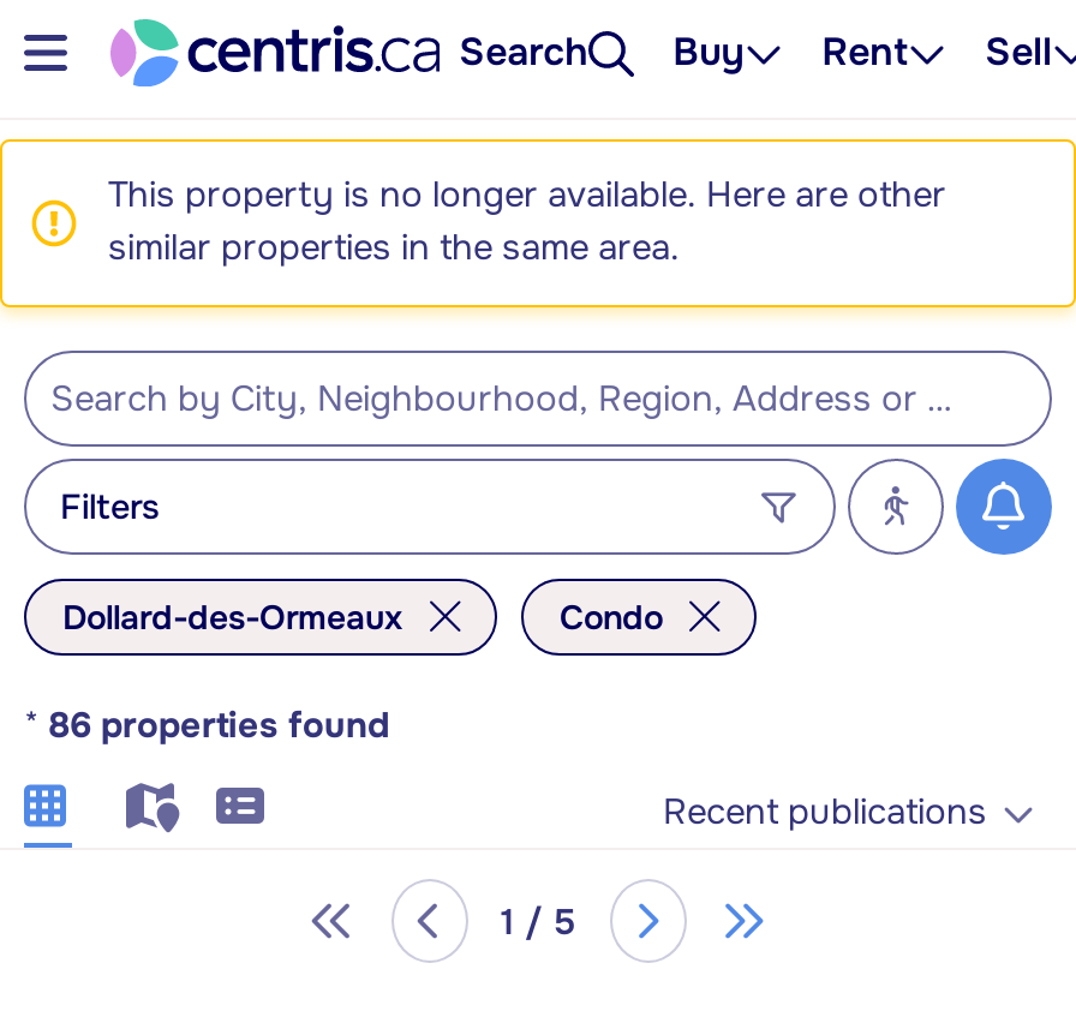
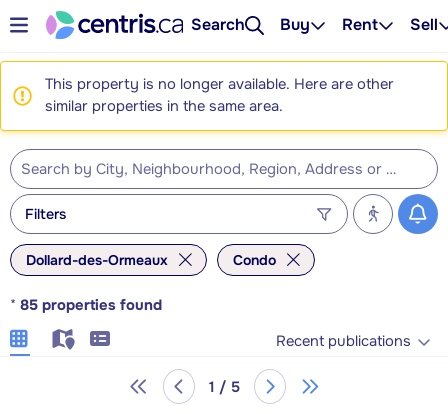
[24,704,389,749] * 86 properties found -> [10,296,162,315] * 85 properties found

